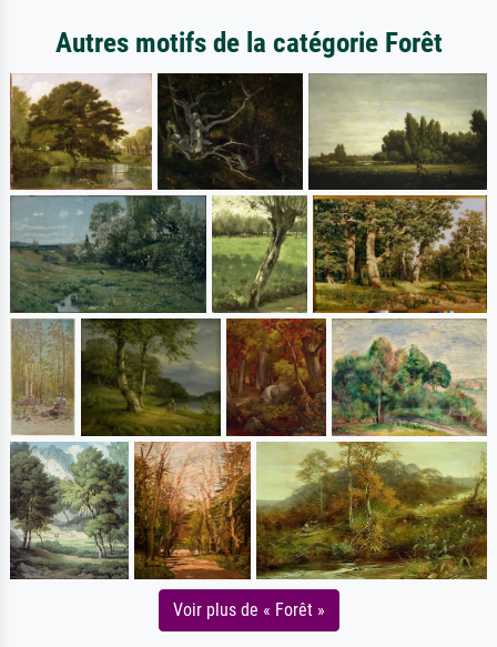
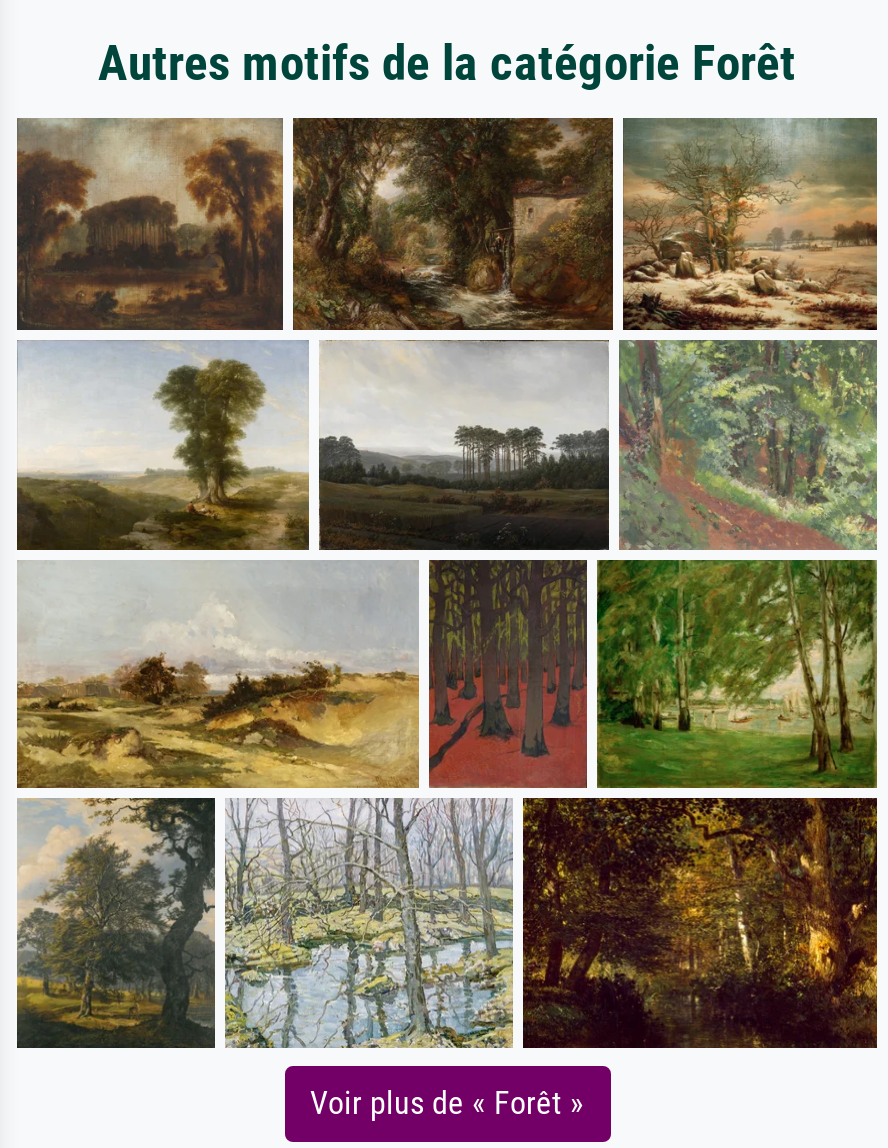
[9,72,488,580] [image] -> [15,115,879,1049] [image]

